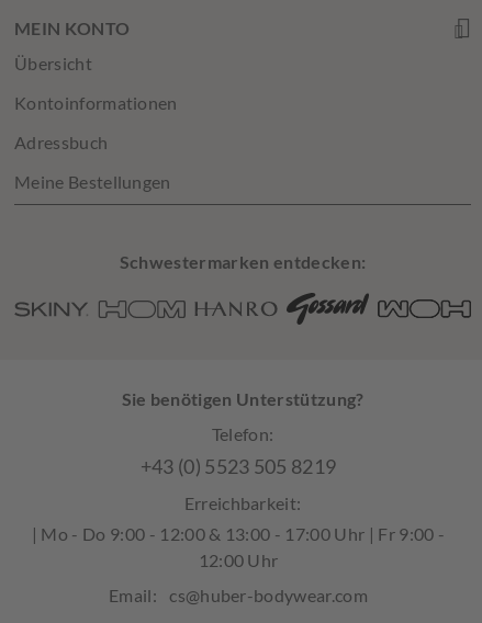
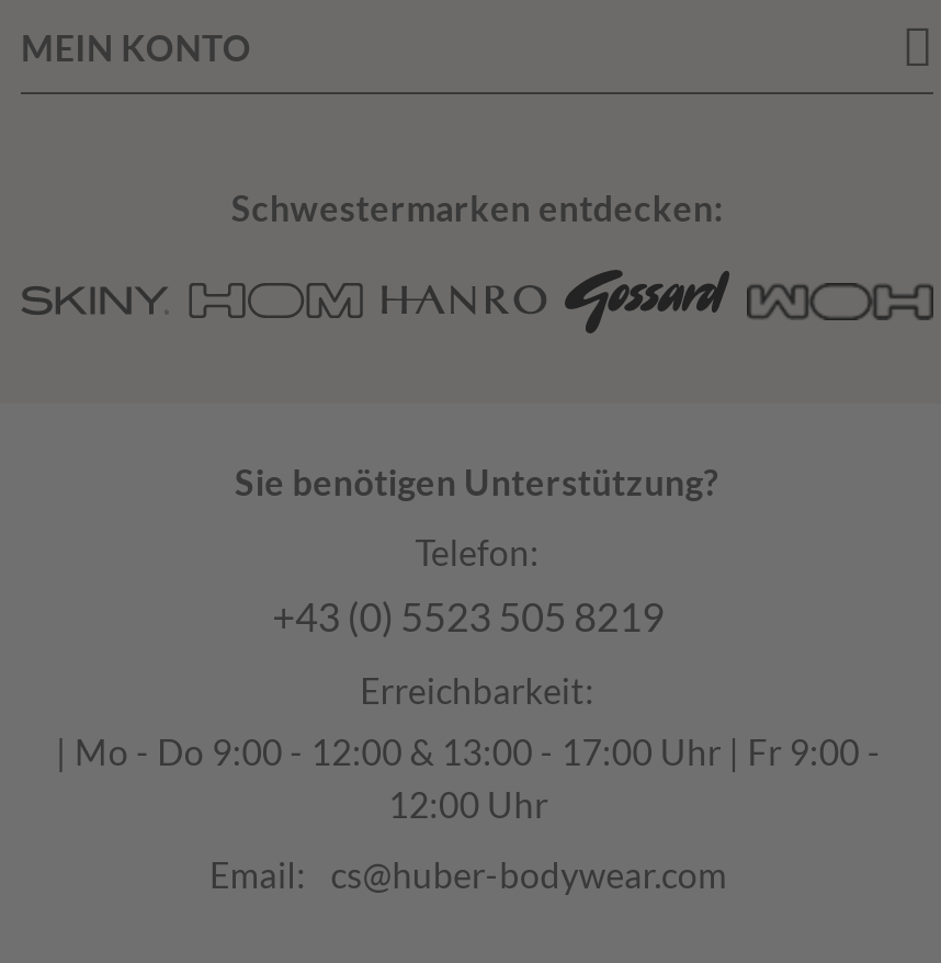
[14,53,178,192] Übersicht | Kontoinformationen | Adressbuch | Meine Bestellungen -> none

